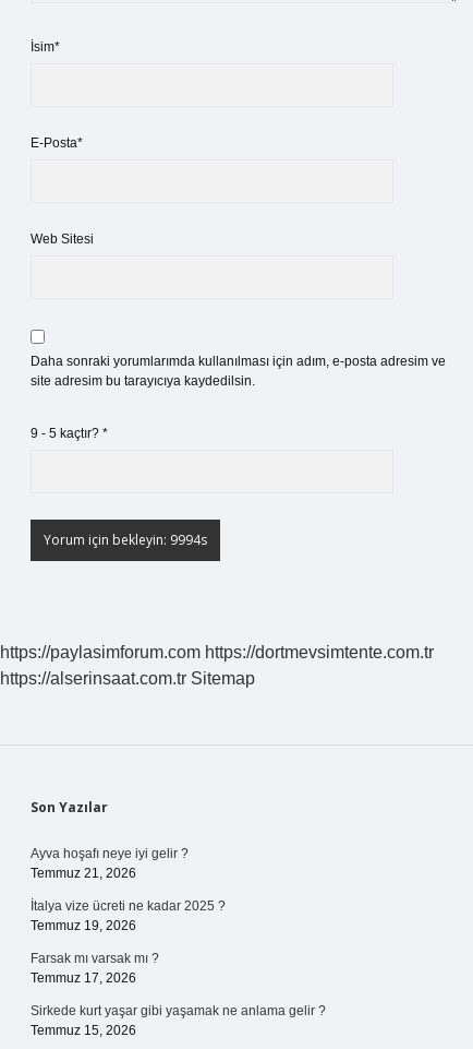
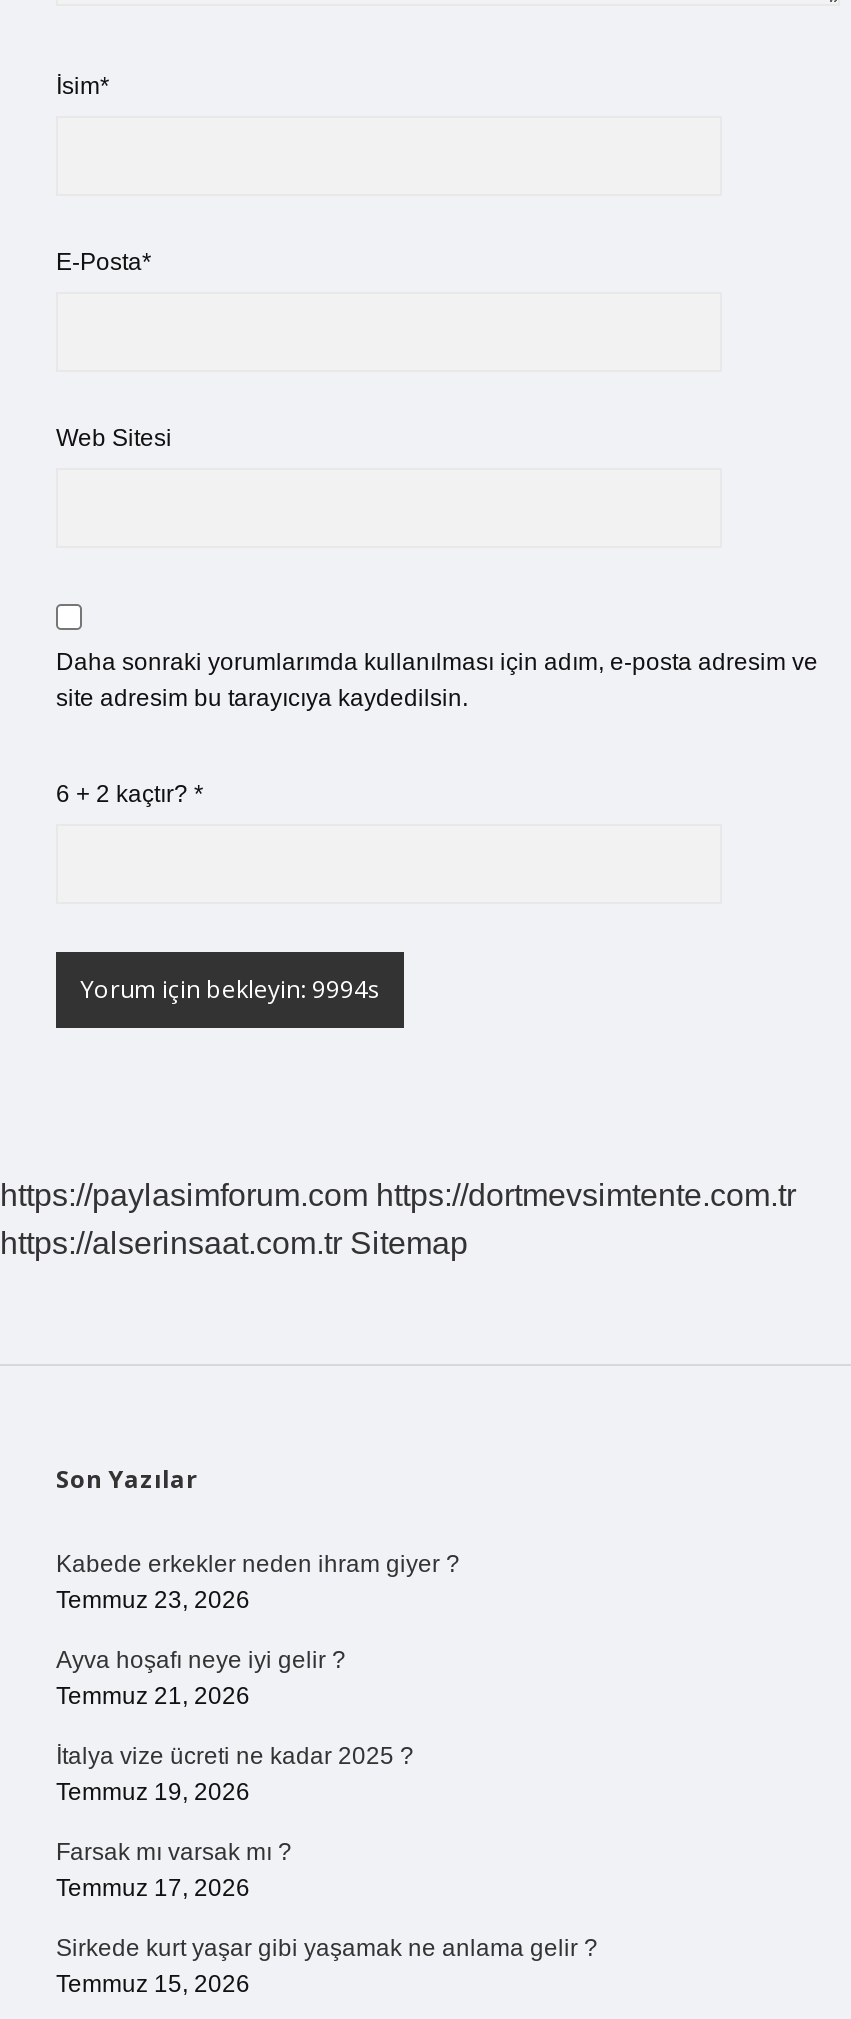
[31,426,108,441] 9 - 5 kaçtır? * -> [56,780,204,808] 6 + 2 kaçtır? *
none -> [56,1550,460,1614] Kabede erkekler neden ihram giyer ? | Temmuz 23, 2026

